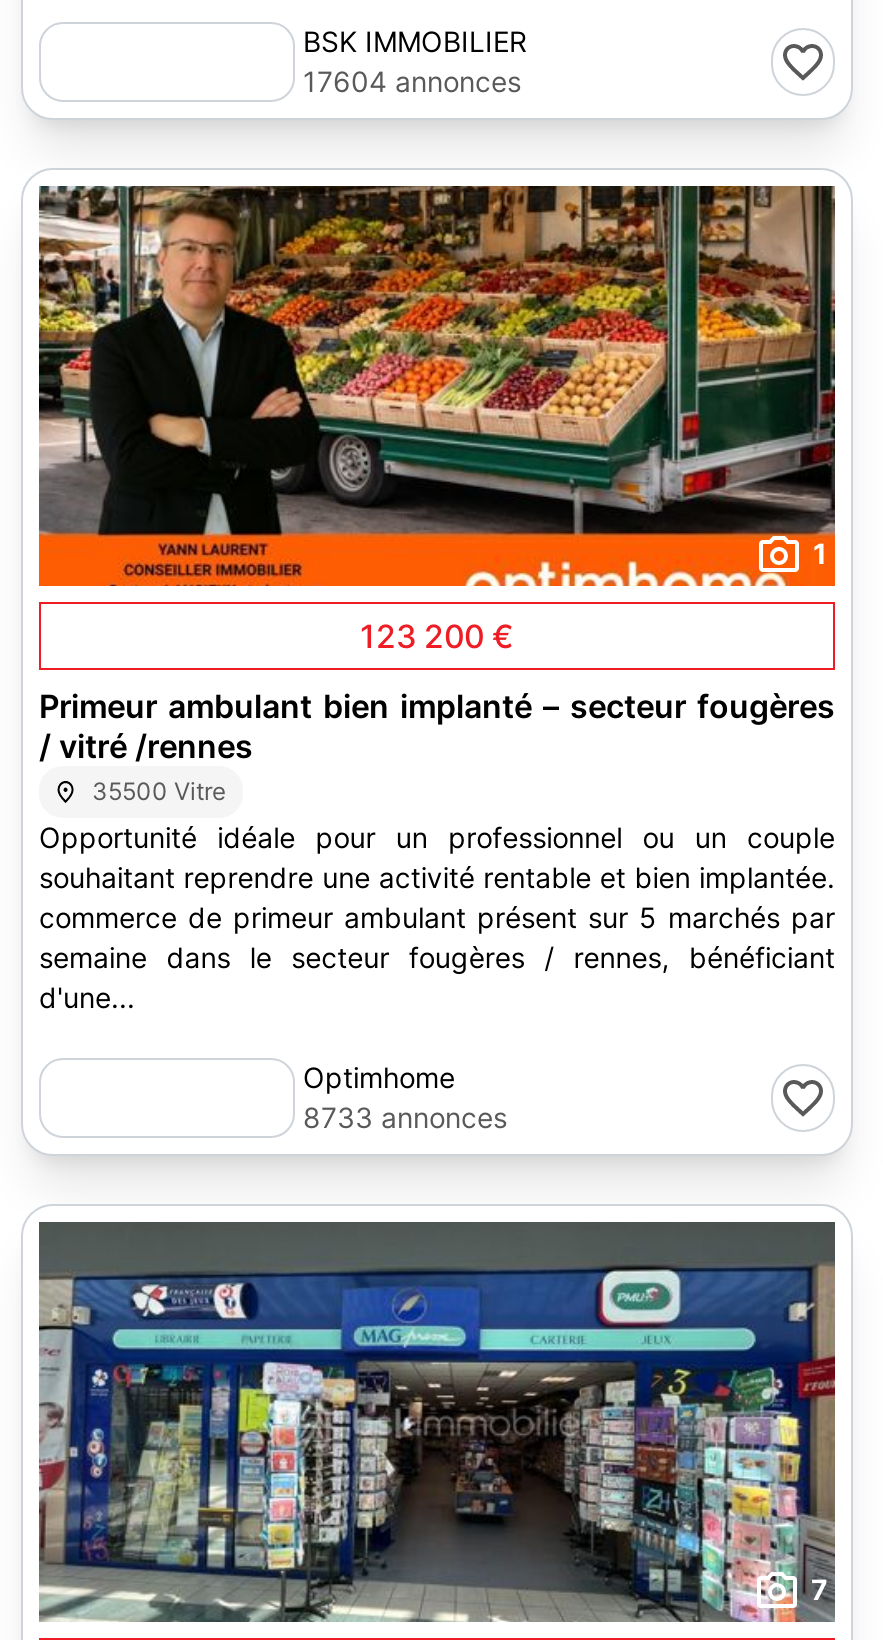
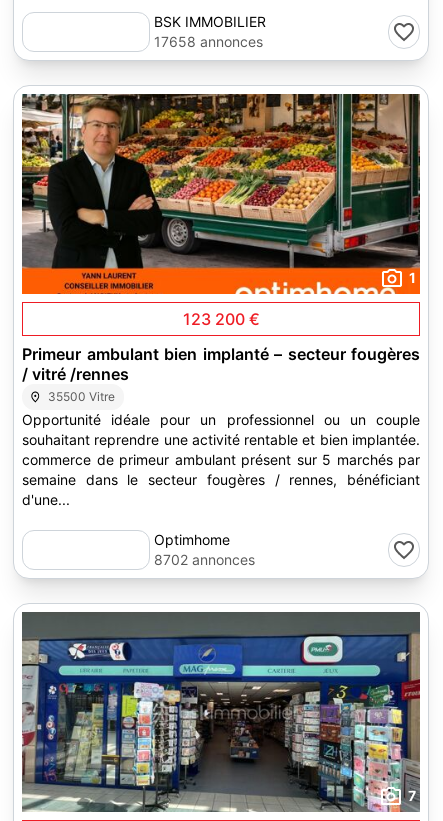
[303,64,521,98] 17604 annonces -> [154,33,263,50] 17658 annonces
[303,1100,507,1134] 8733 annonces -> [154,551,255,568] 8702 annonces

